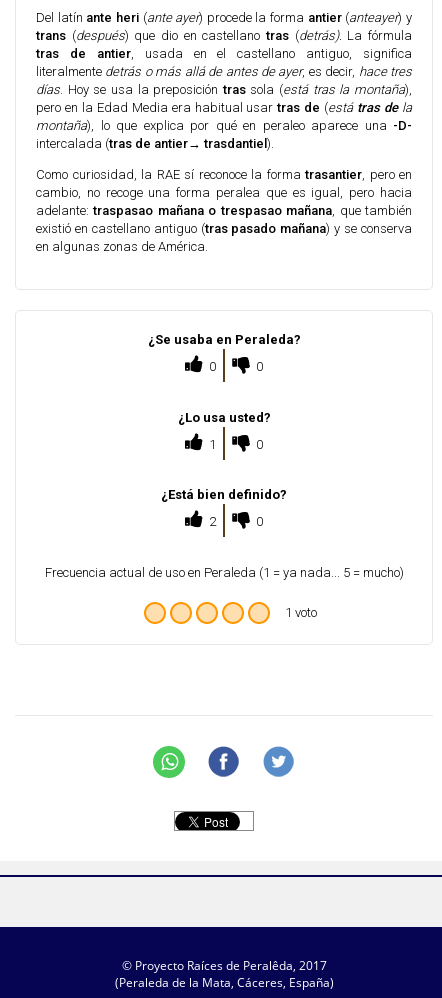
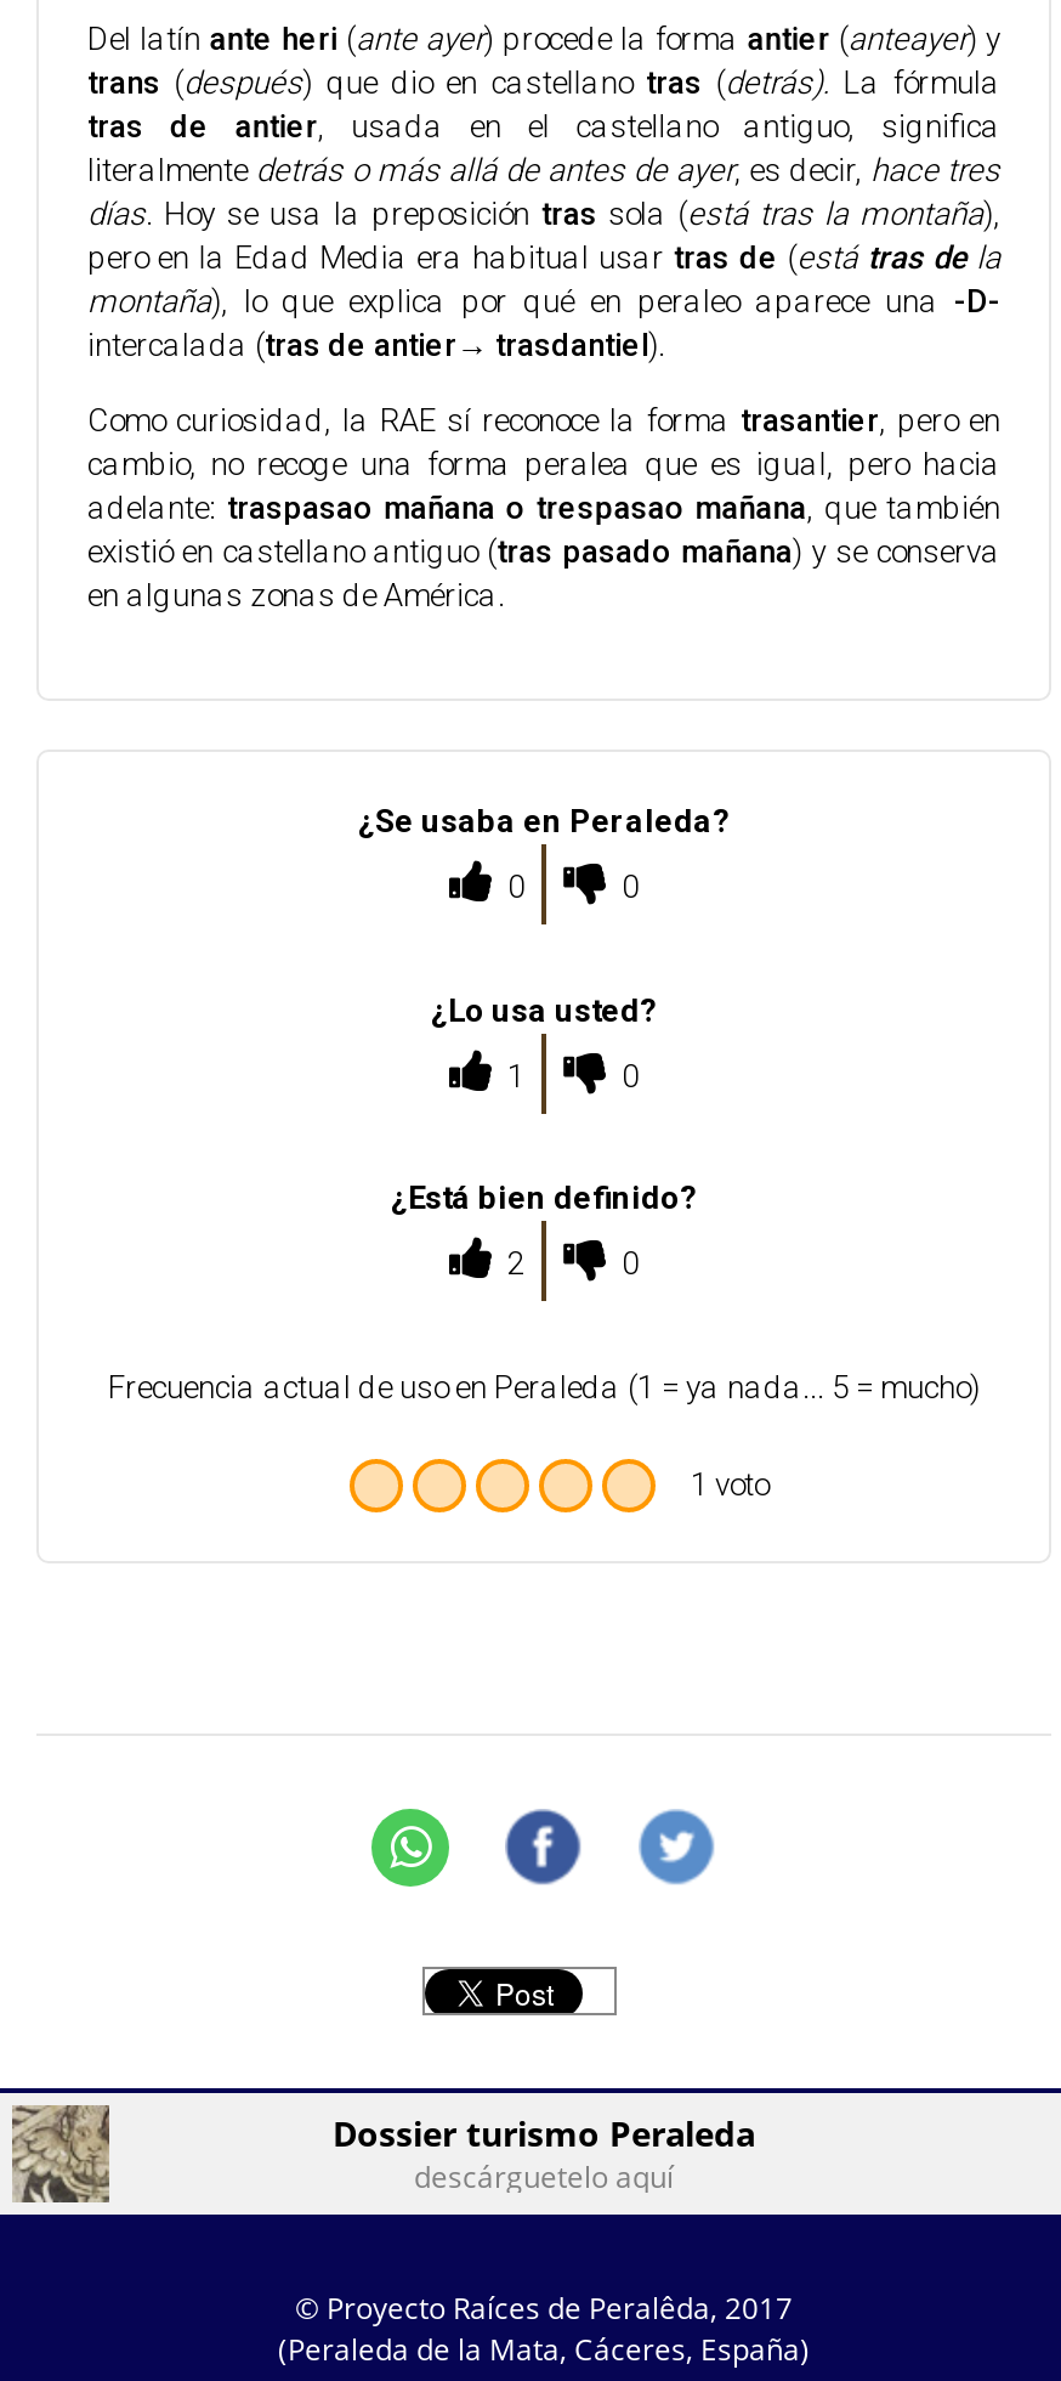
none -> [10,2103,112,2205] [image]
none -> [333,2109,755,2196] Dossier turismo Peraleda | descárguetelo aquí

